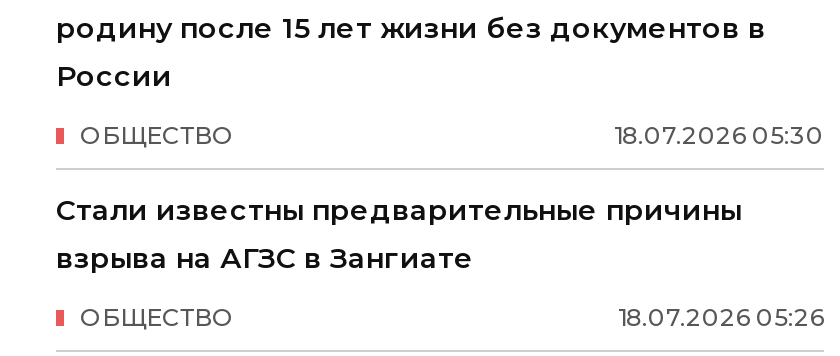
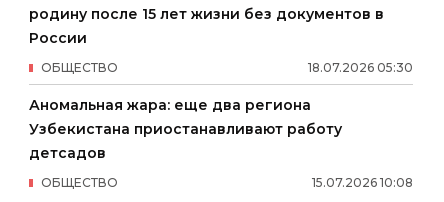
[56,192,742,276] Стали известны предварительные причины | взрыва на АГЗС в Зангиате -> [29,96,342,162] Аномальная жара: еще два региона | Узбекистана приостанавливают работу | детсадов
[618,302,824,332] 18.07.2026 05:26 -> [312,175,413,190] 15.07.2026 10:08

